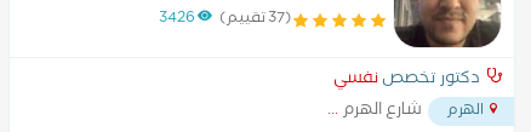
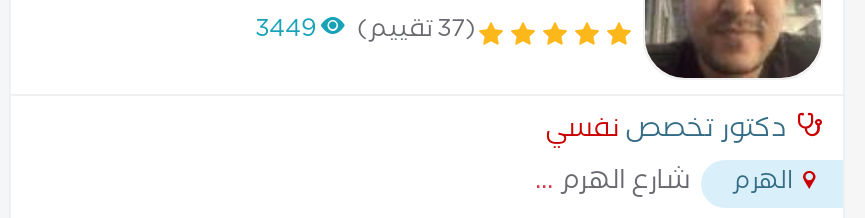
[159,6,195,34] 3426 -> [255,10,317,56] 3449

